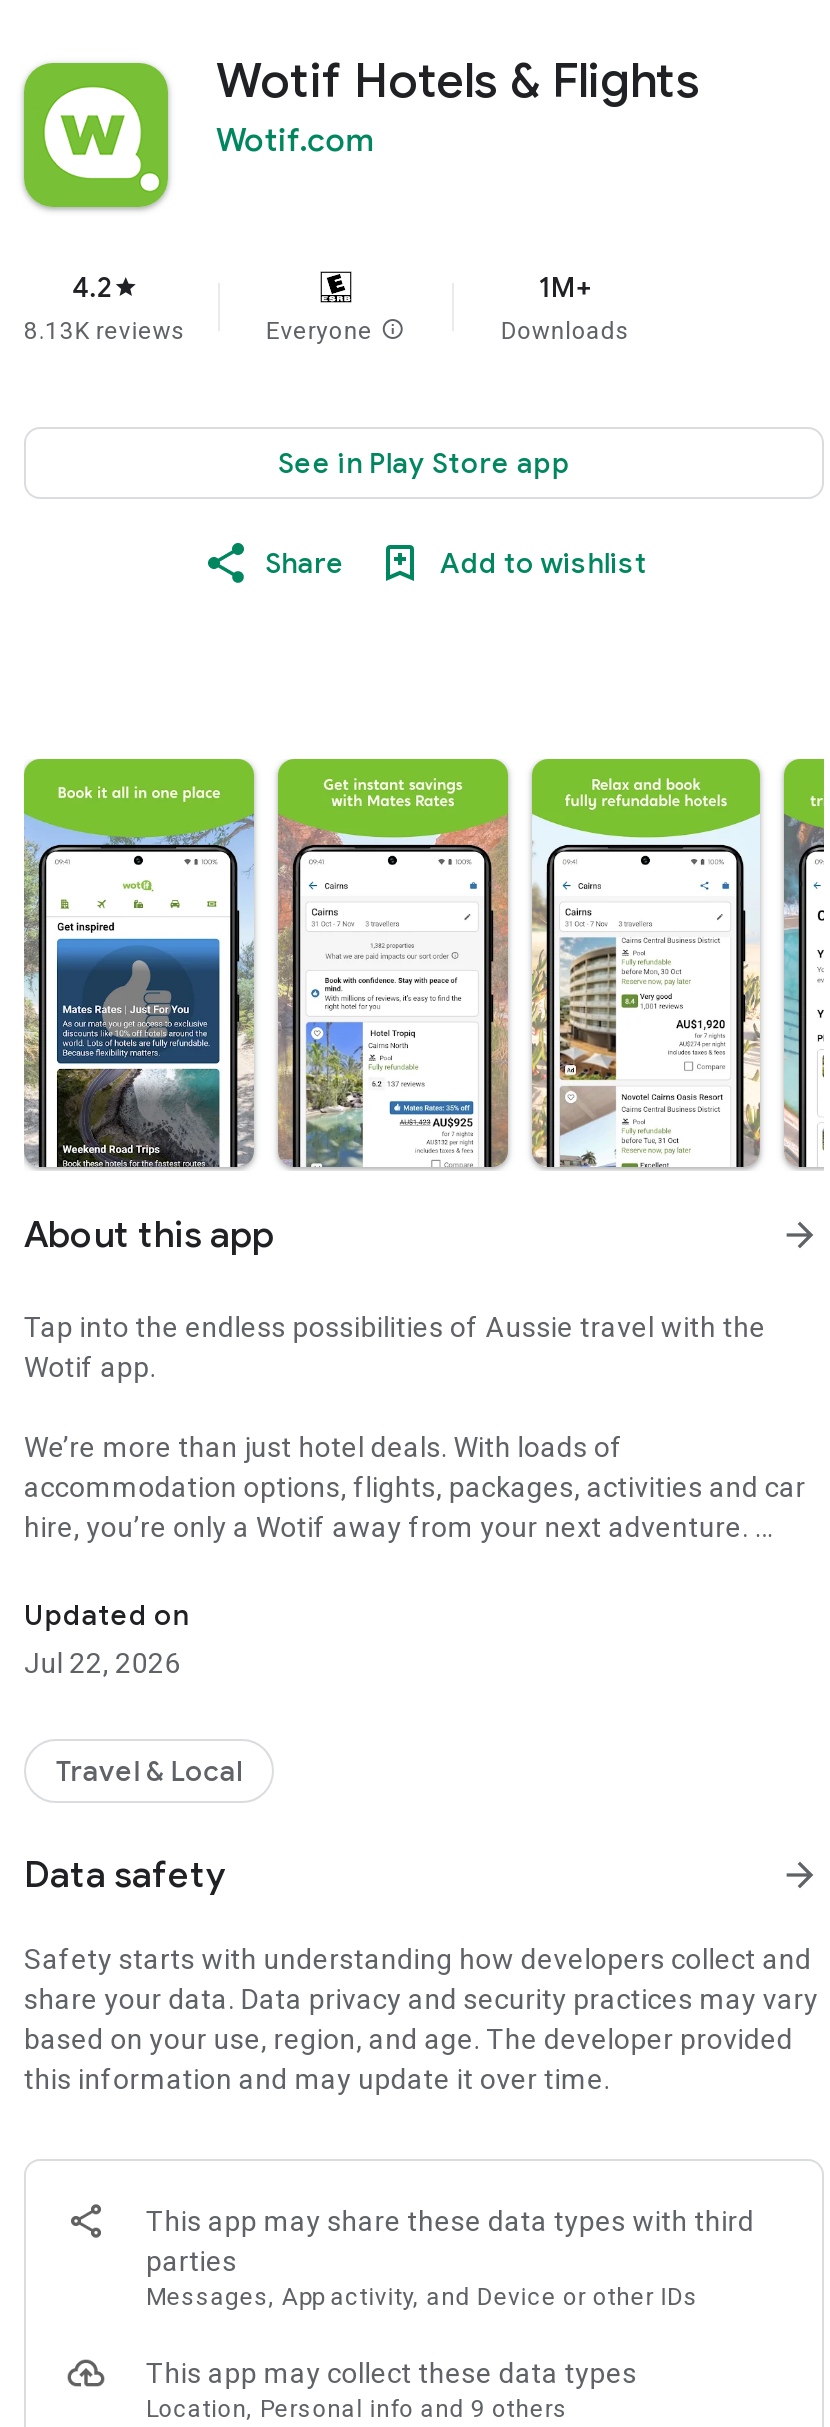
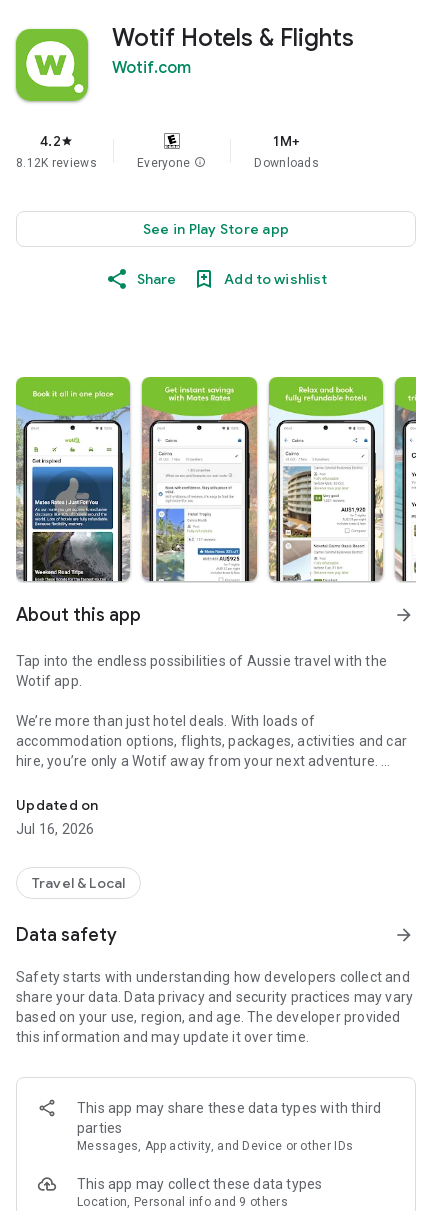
[24,317,186,345] 8.13K reviews -> [16,156,97,170] 8.12K reviews
[24,1647,181,1679] Jul 22, 2026 -> [16,821,94,837] Jul 16, 2026

